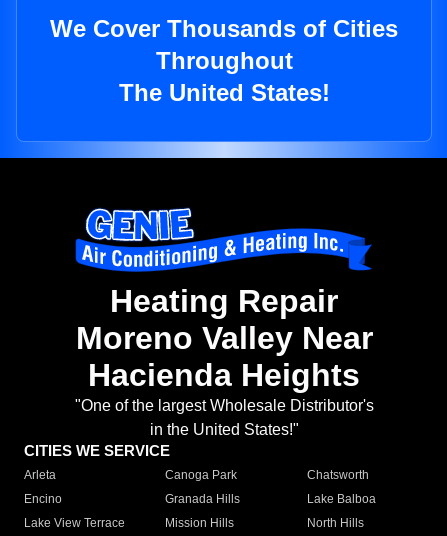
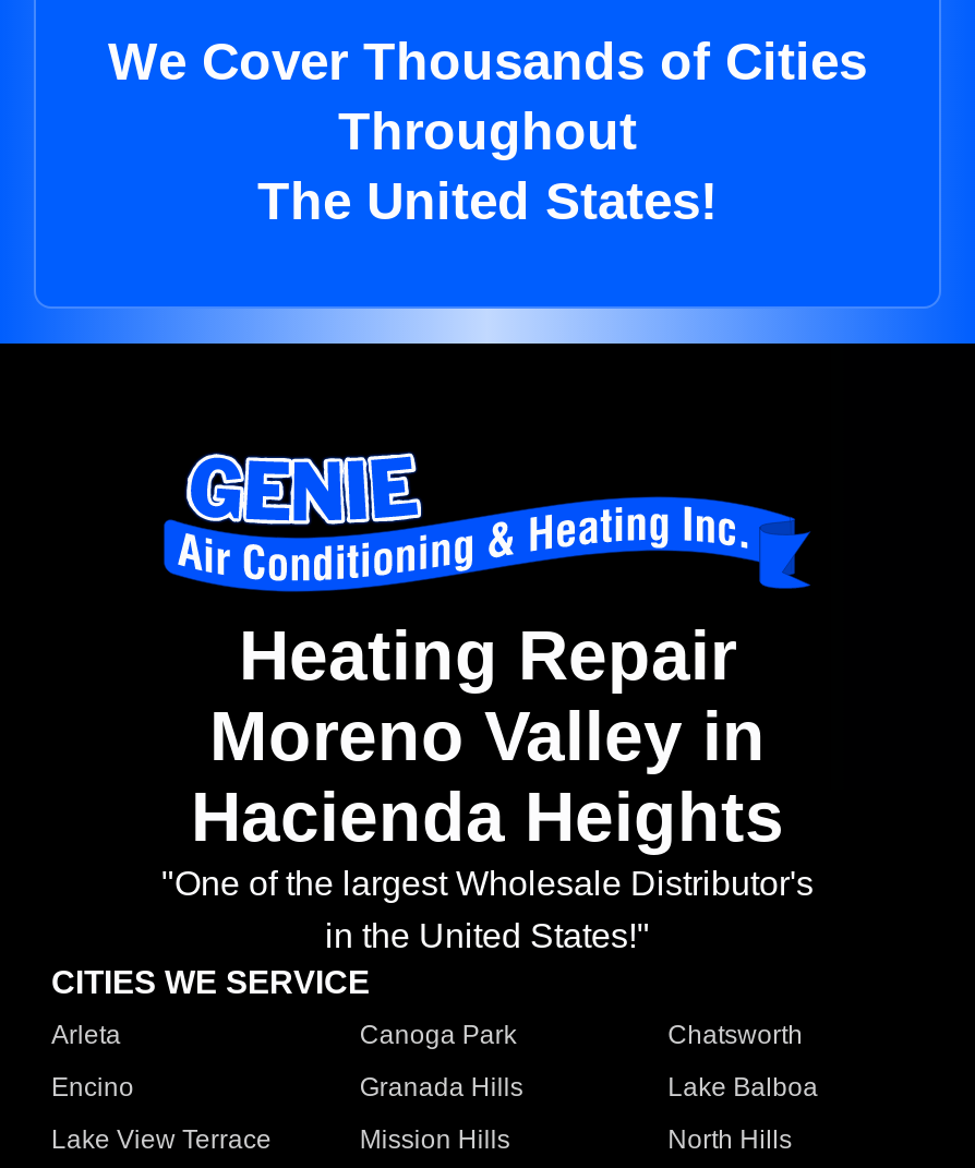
[75,320,372,356] Moreno Valley Near -> [209,698,766,776] Moreno Valley in

